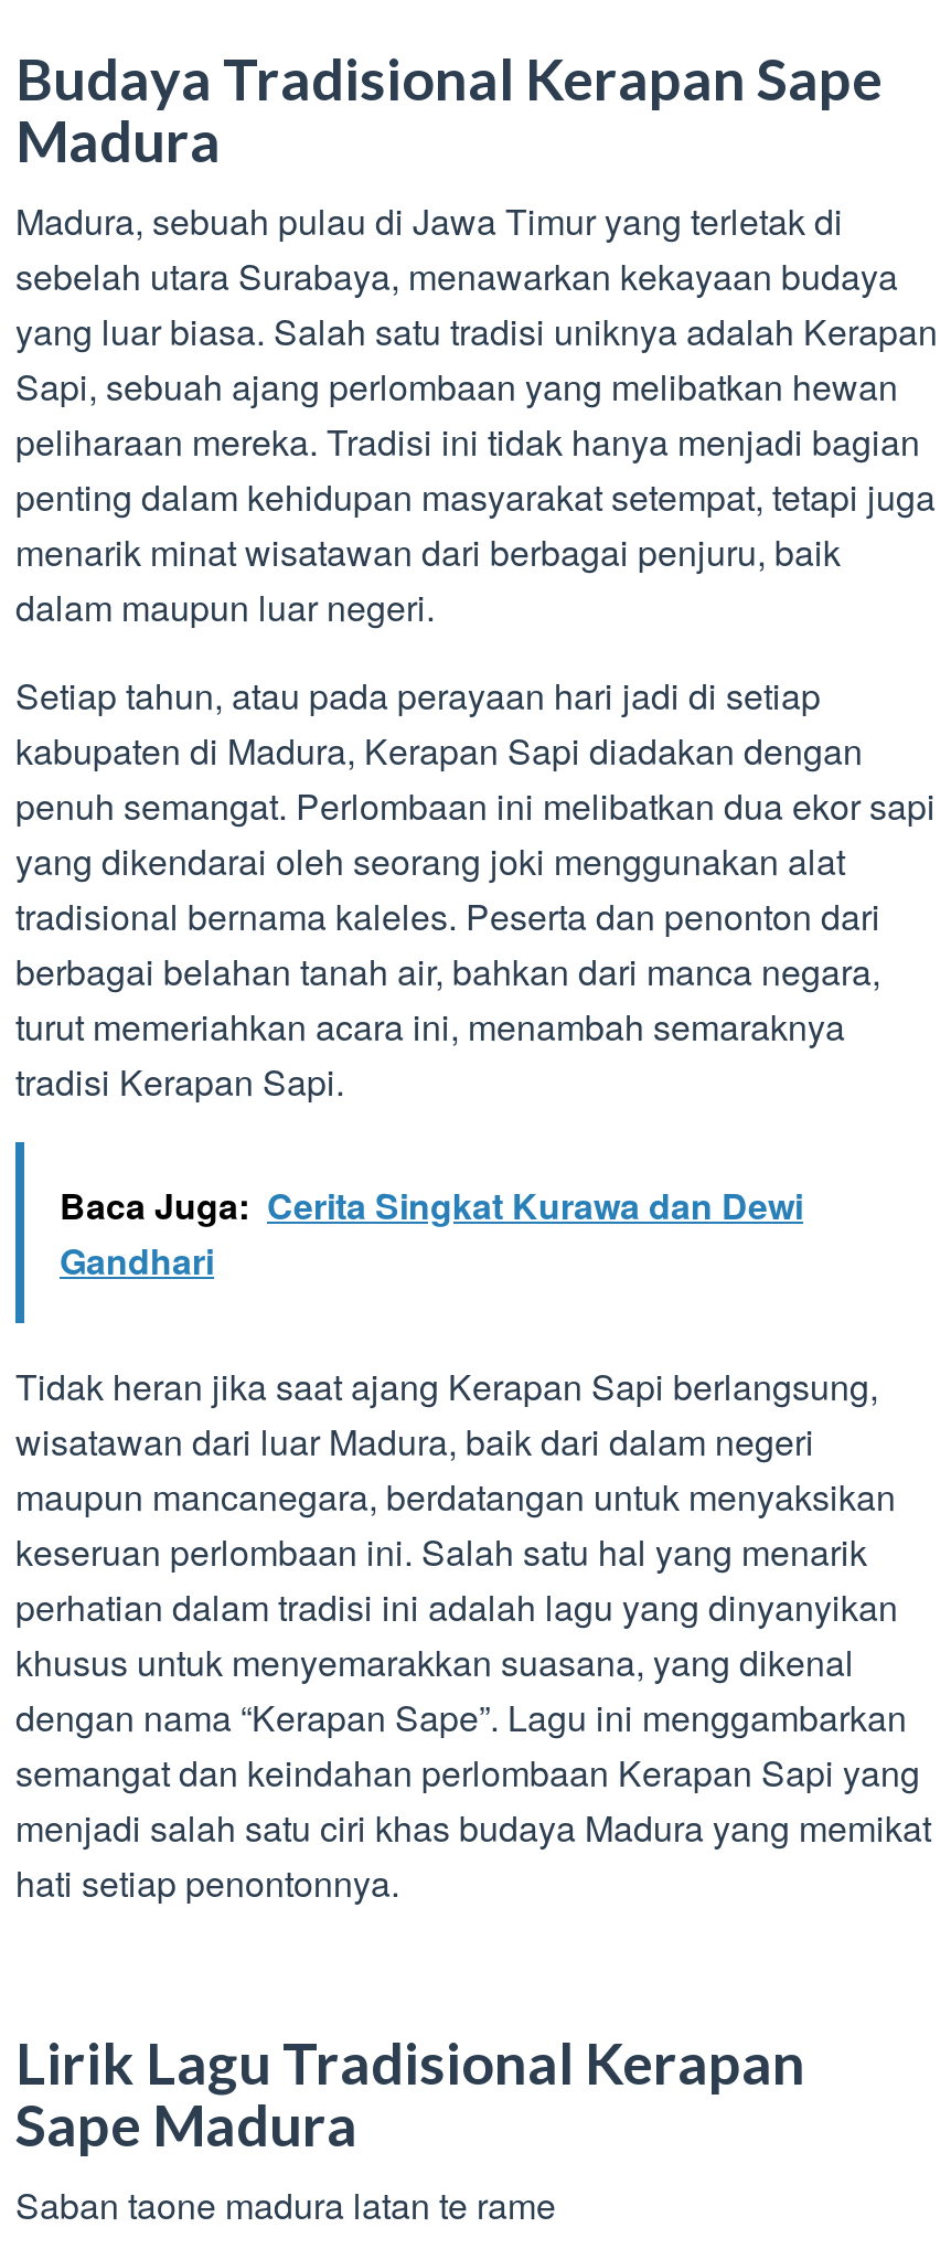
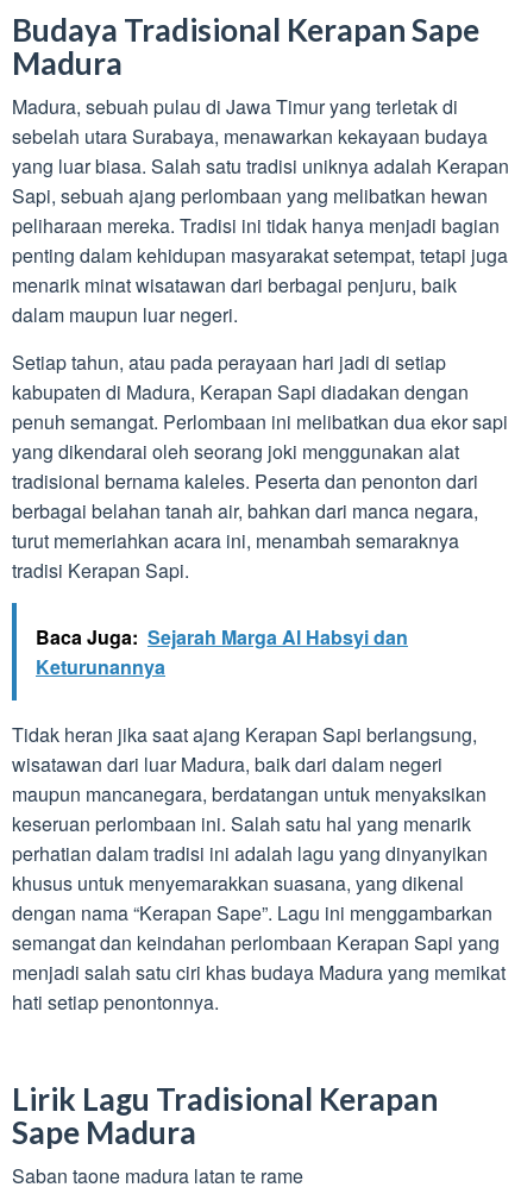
[60,1180,803,1286] Baca Juga: Cerita Singkat Kurawa dan Dewi | Gandhari -> [36,623,408,680] Baca Juga: Sejarah Marga Al Habsyi dan | Keturunannya

